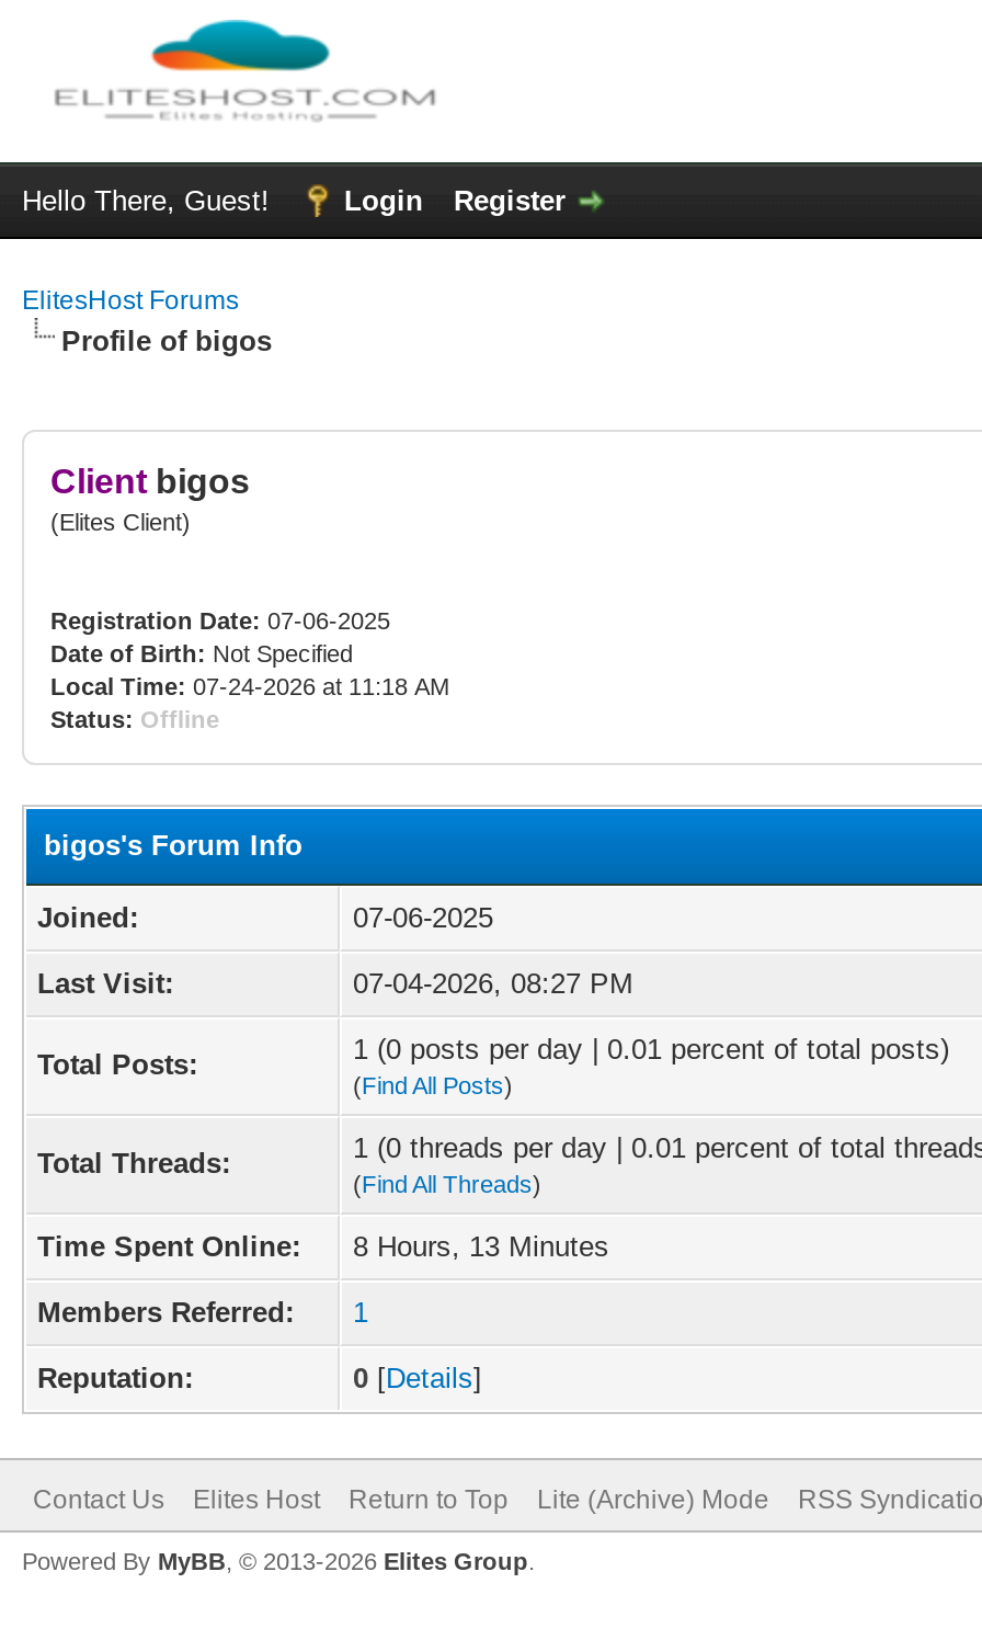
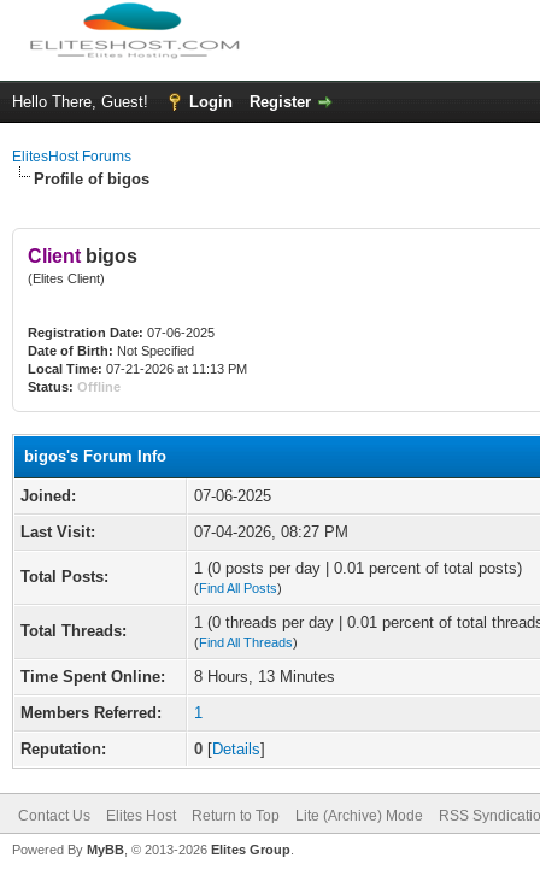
[50,673,449,699] Local Time: 07-24-2026 at 11:18 AM -> [28,362,247,376] Local Time: 07-21-2026 at 11:13 PM

